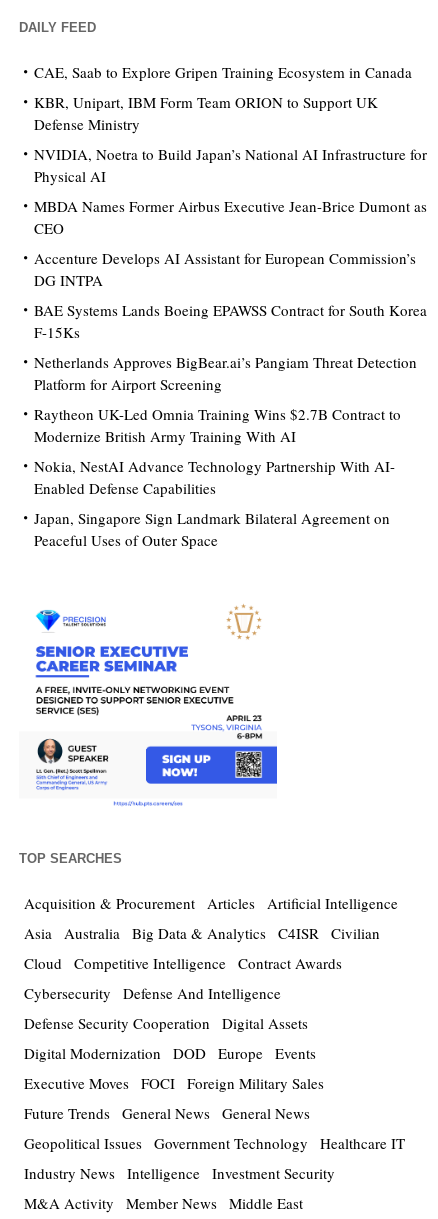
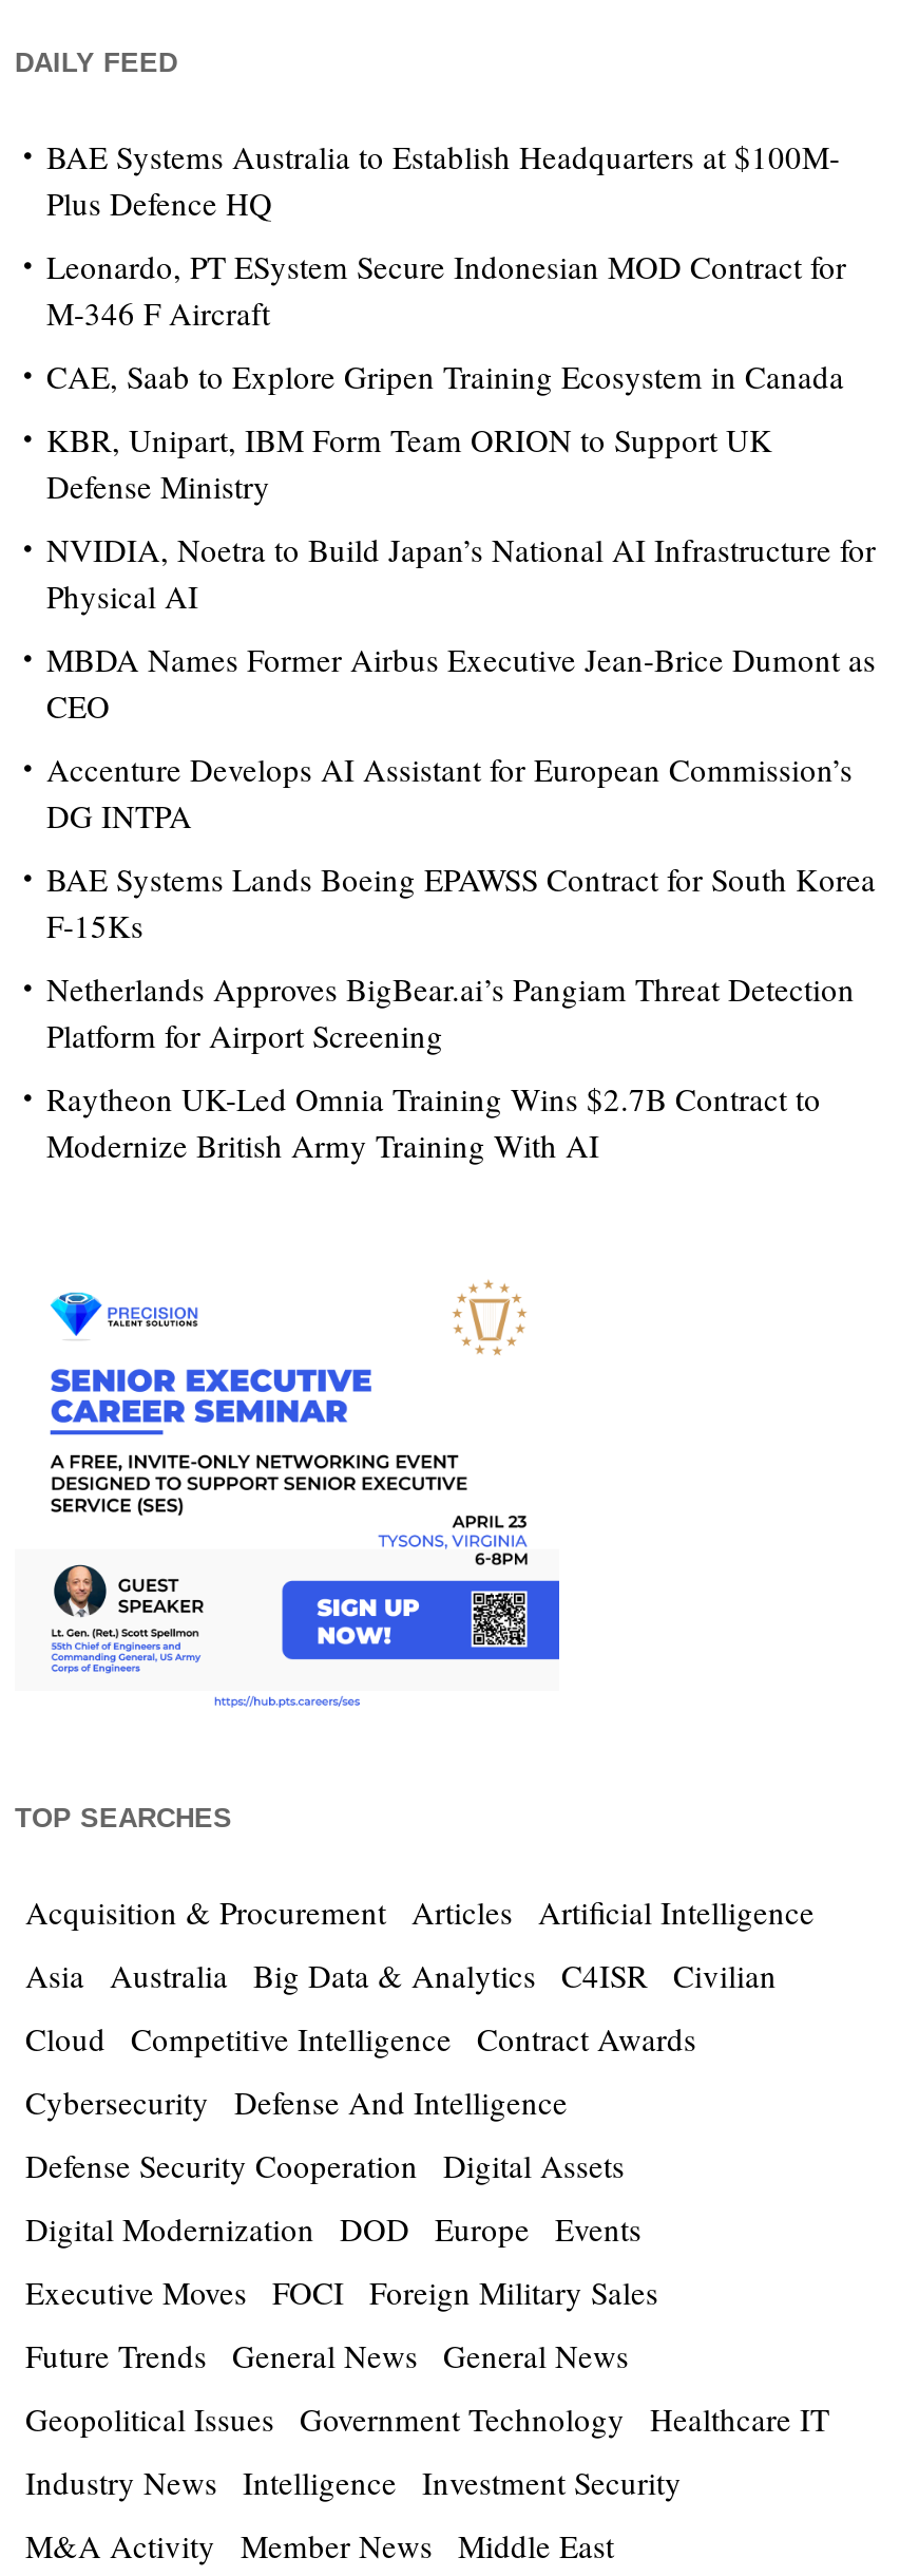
none -> [46,135,846,334] BAE Systems Australia to Establish Headquarters at $100M- | Plus Defence HQ | Leonardo, PT ESystem Secure Indonesian MOD Contract for | M-346 F Aircraft
moved [34,62,427,446] -> [46,355,876,1166]: CAE, Saab to Explore Gripen Training Ecosystem in Canada | KBR, Unipart, IBM Form Team ORION to Support UK | Defense Ministry | ... | Raytheon UK-Led Omnia Training Wins $2.7B Contract to | Modernize British Army Training With AI
[34,456,395,550] Nokia, NestAI Advance Technology Partnership With AI- | Enabled Defense Capabilities | Japan, Singapore Sign Landmark Bilateral Agreement on | Peaceful Uses of Outer Space -> none

